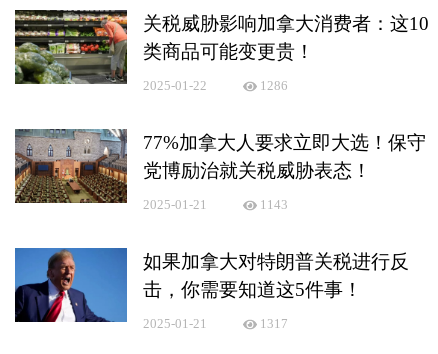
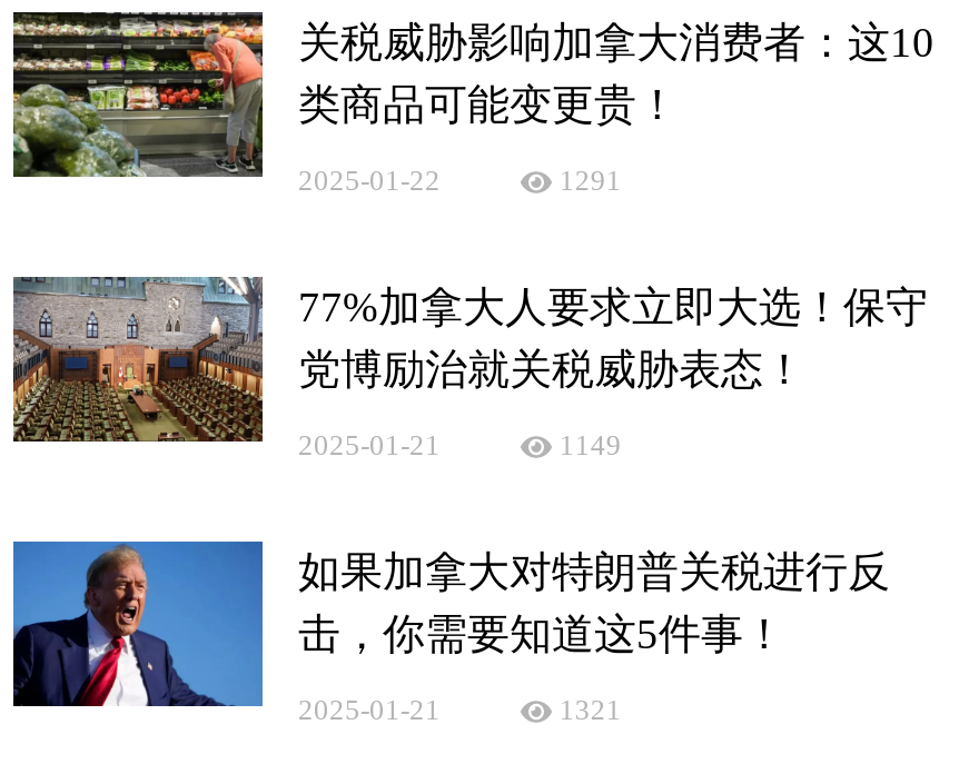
[257,79,288,93] 1286 -> [553,165,622,196] 1291
[257,198,288,212] 1143 -> [553,430,622,461] 1149
[257,317,288,331] 1317 -> [553,695,622,726] 1321

